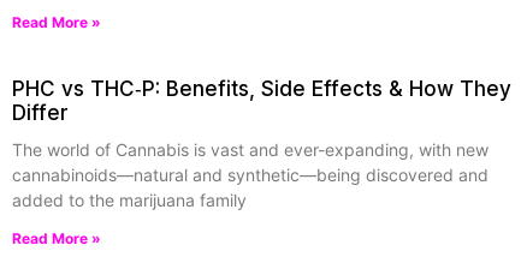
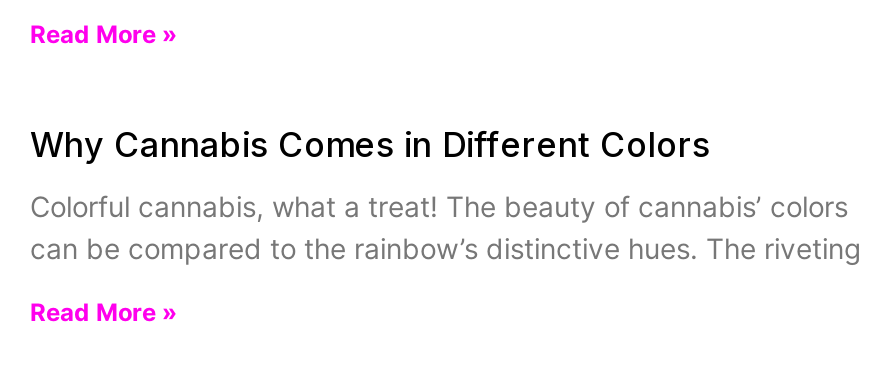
[12,77,511,125] PHC vs THC‑P: Benefits, Side Effects & How They | Differ -> [30,125,710,165] Why Cannabis Comes in Different Colors
[12,140,488,211] The world of Cannabis is vast and ever-expanding, with new | cannabinoids—natural and synthetic—being discovered and | added to the marijuana family -> [30,189,862,265] Colorful cannabis, what a treat! The beauty of cannabis’ colors | can be compared to the rainbow’s distinctive hues. The riveting

